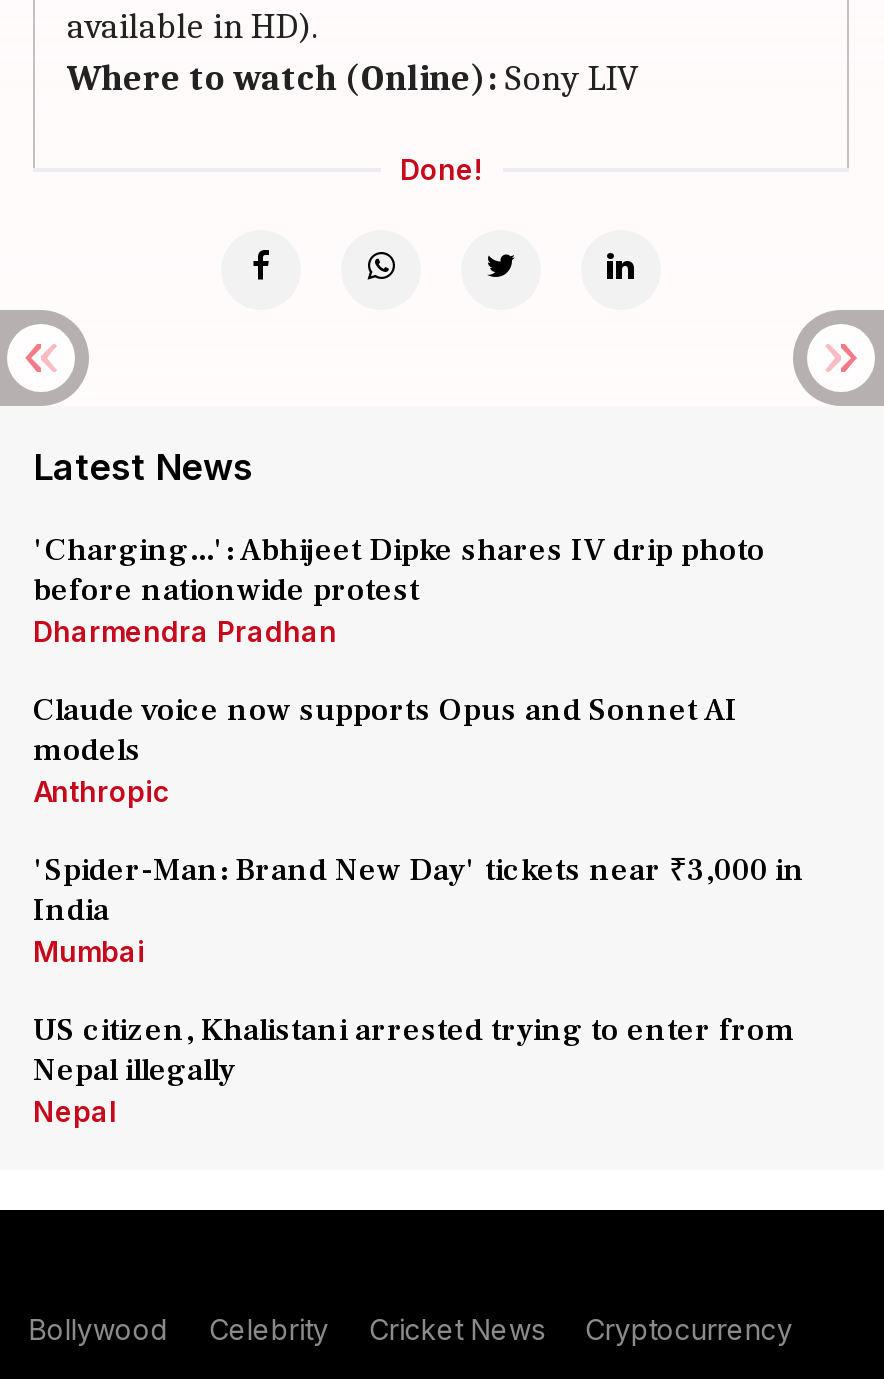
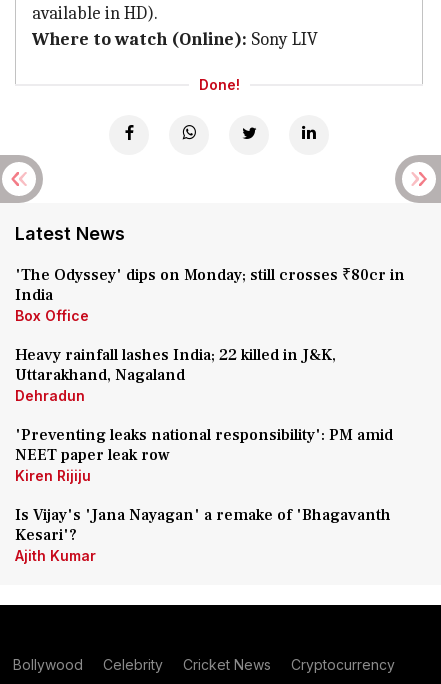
[33,530,805,890] 'Charging...': Abhijeet Dipke shares IV drip photo | before nationwide protest | Dharmendra Pradhan | Claude voice now supports Opus and Sonnet AI | models | Anthropic | 'Spider-Man: Brand New Day' tickets near ₹3,000 in -> [15,265,405,285] 'The Odyssey' dips on Monday; still crosses ₹80cr in
moved [33,890,109,930] -> [15,285,53,305]: India
[33,934,795,1128] Mumbai | US citizen, Khalistani arrested trying to enter from | Nepal illegally | Nepal -> [15,307,393,564] Box Office | Heavy rainfall lashes India; 22 killed in J&K, | Uttarakhand, Nagaland | Dehradun | 'Preventing leaks national responsibility': PM amid | NEET paper leak row | Kiren Rijiju | Is Vijay's 'Jana Nayagan' a remake of 'Bhagavanth | Kesari'? | Ajith Kumar

